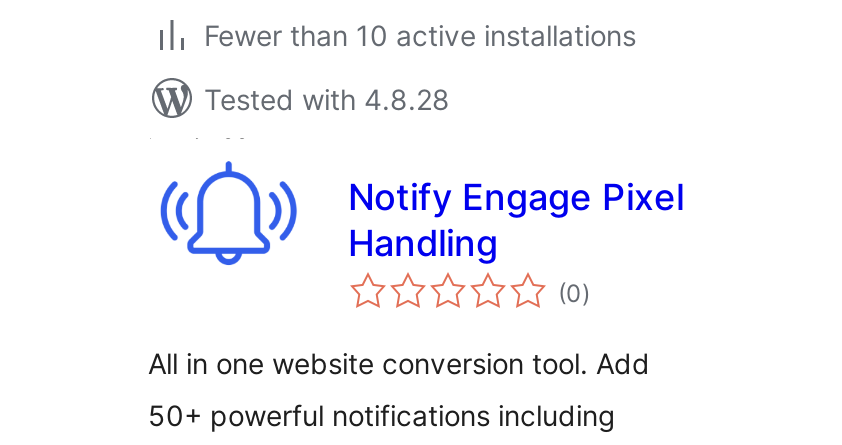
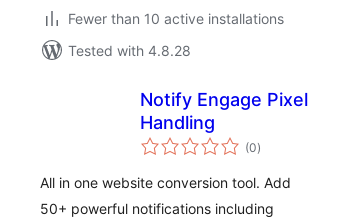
[158,158,300,268] [image] -> none

